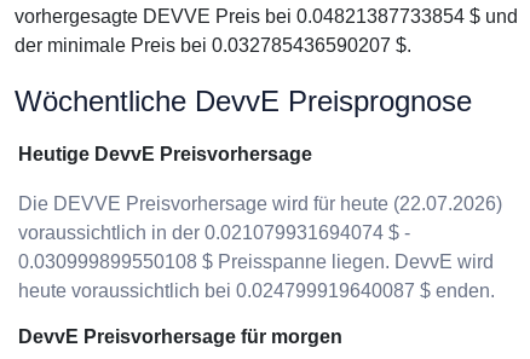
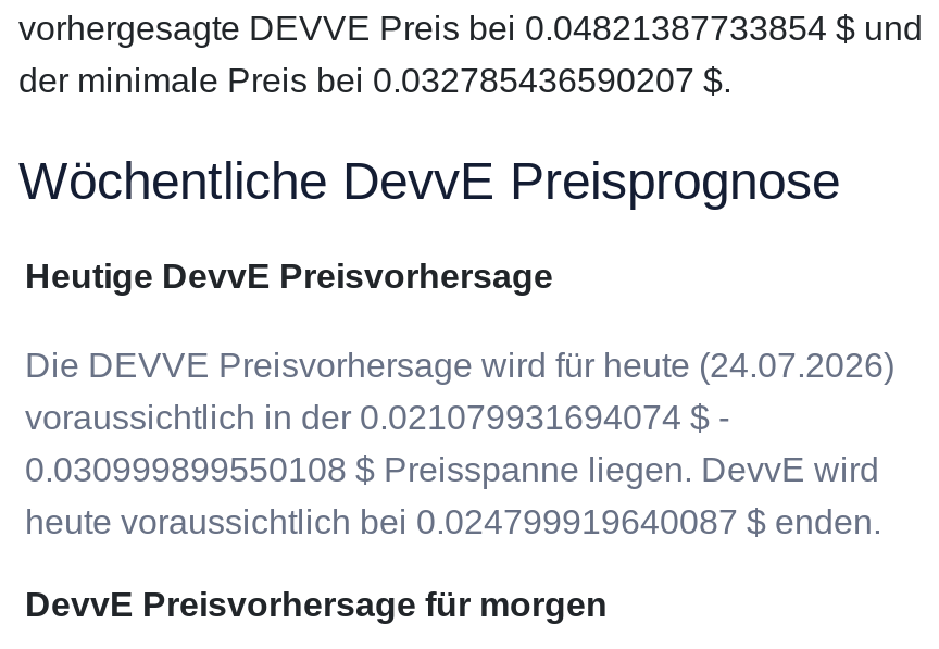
[18,193,502,214] Die DEVVE Preisvorhersage wird für heute (22.07.2026) -> [25,347,894,384] Die DEVVE Preisvorhersage wird für heute (24.07.2026)

